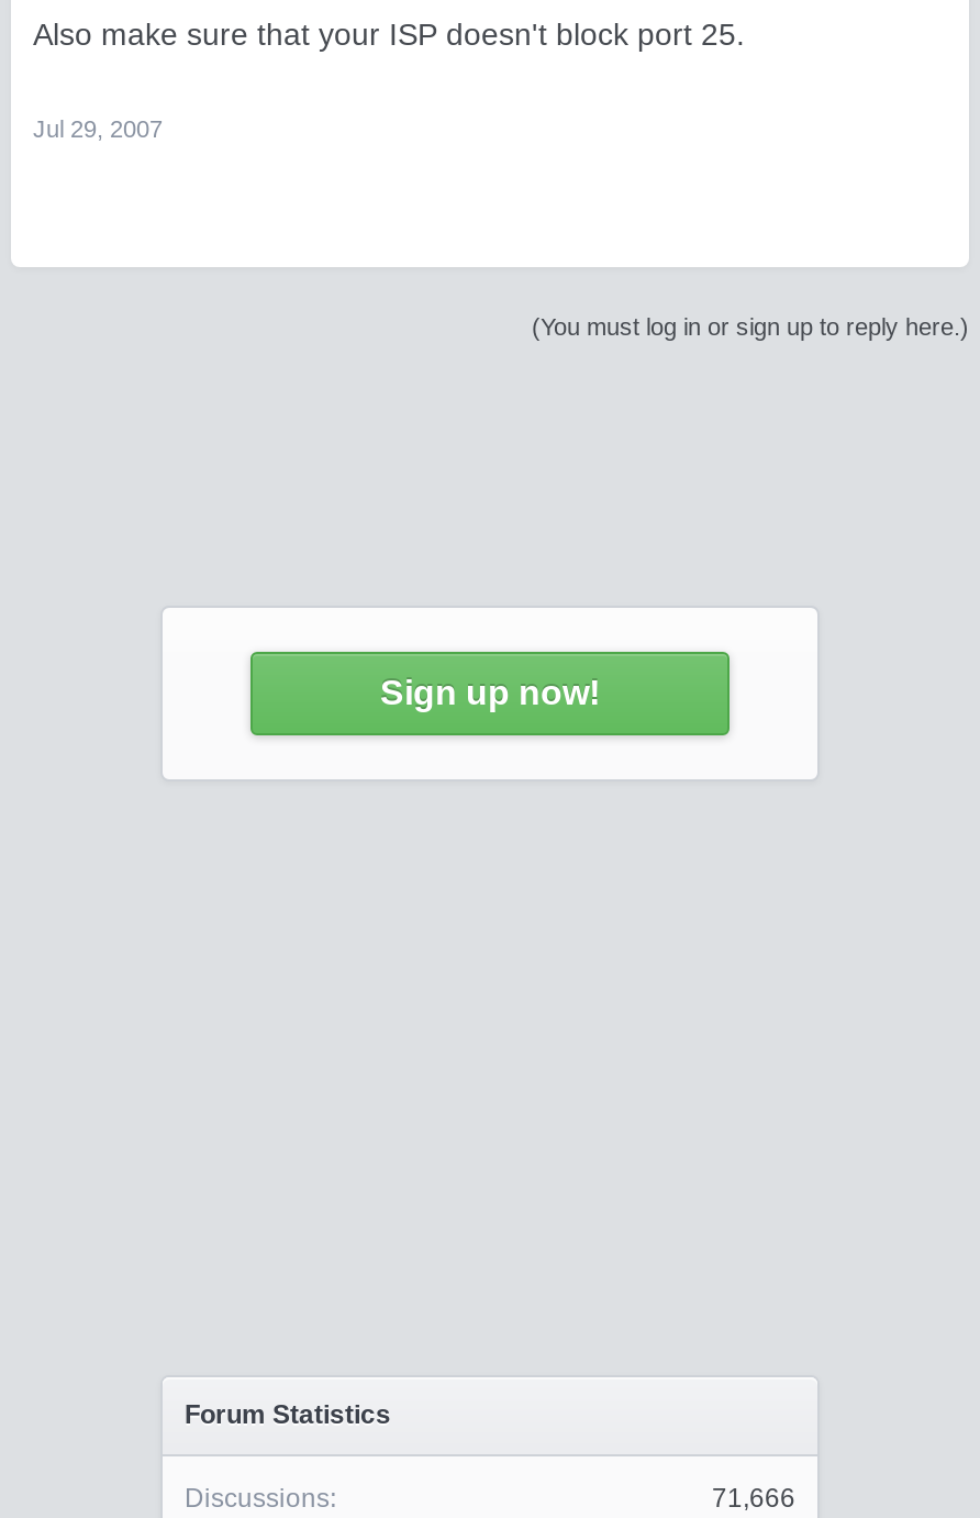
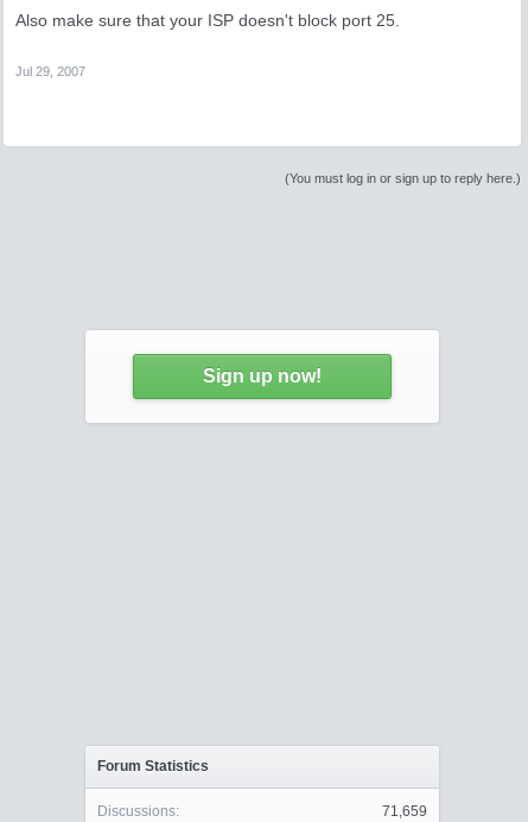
[712,1483,795,1514] 71,666 -> [382,803,427,820] 71,659

